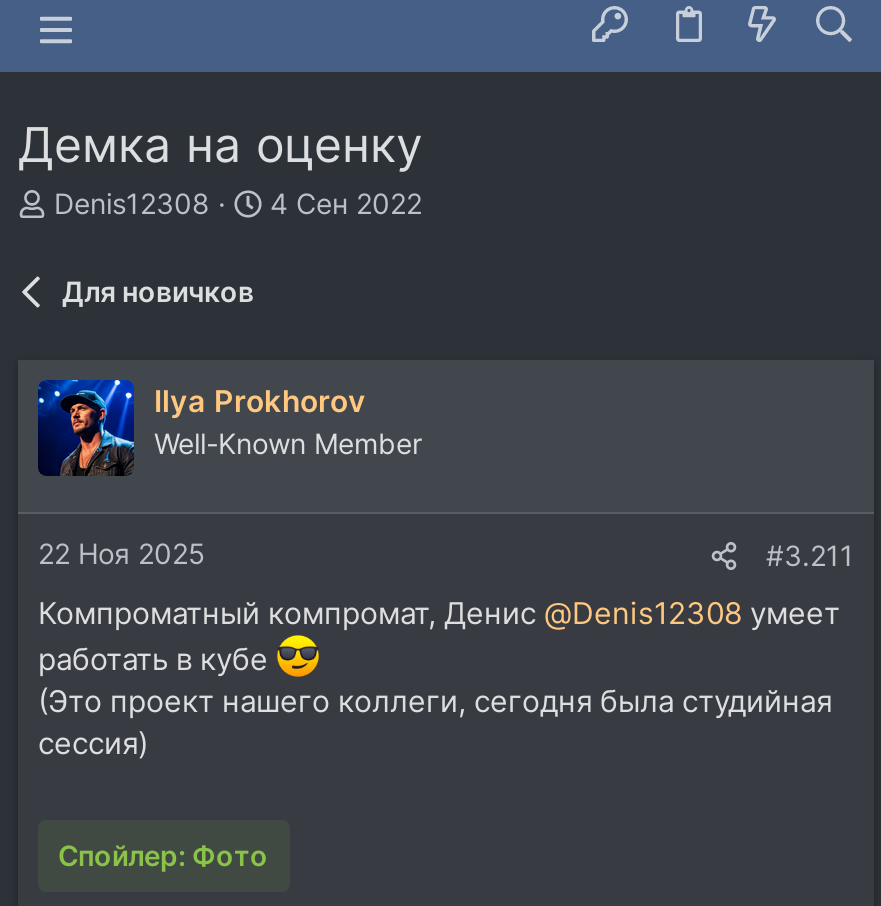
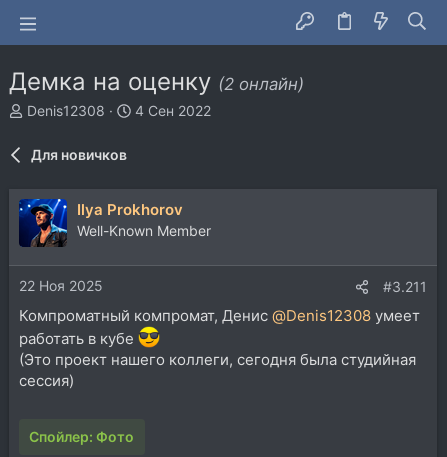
[18,116,422,174] Демка на оценку -> [9,67,304,96] Демка на оценку (2 онлайн)

